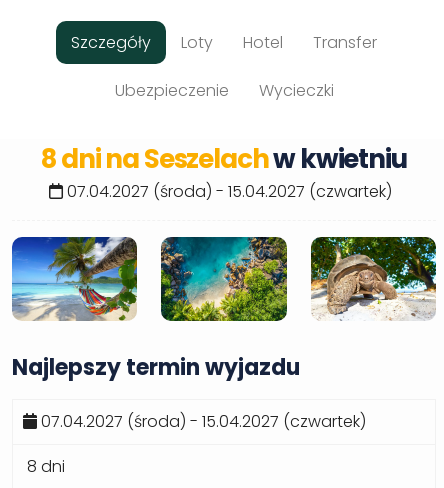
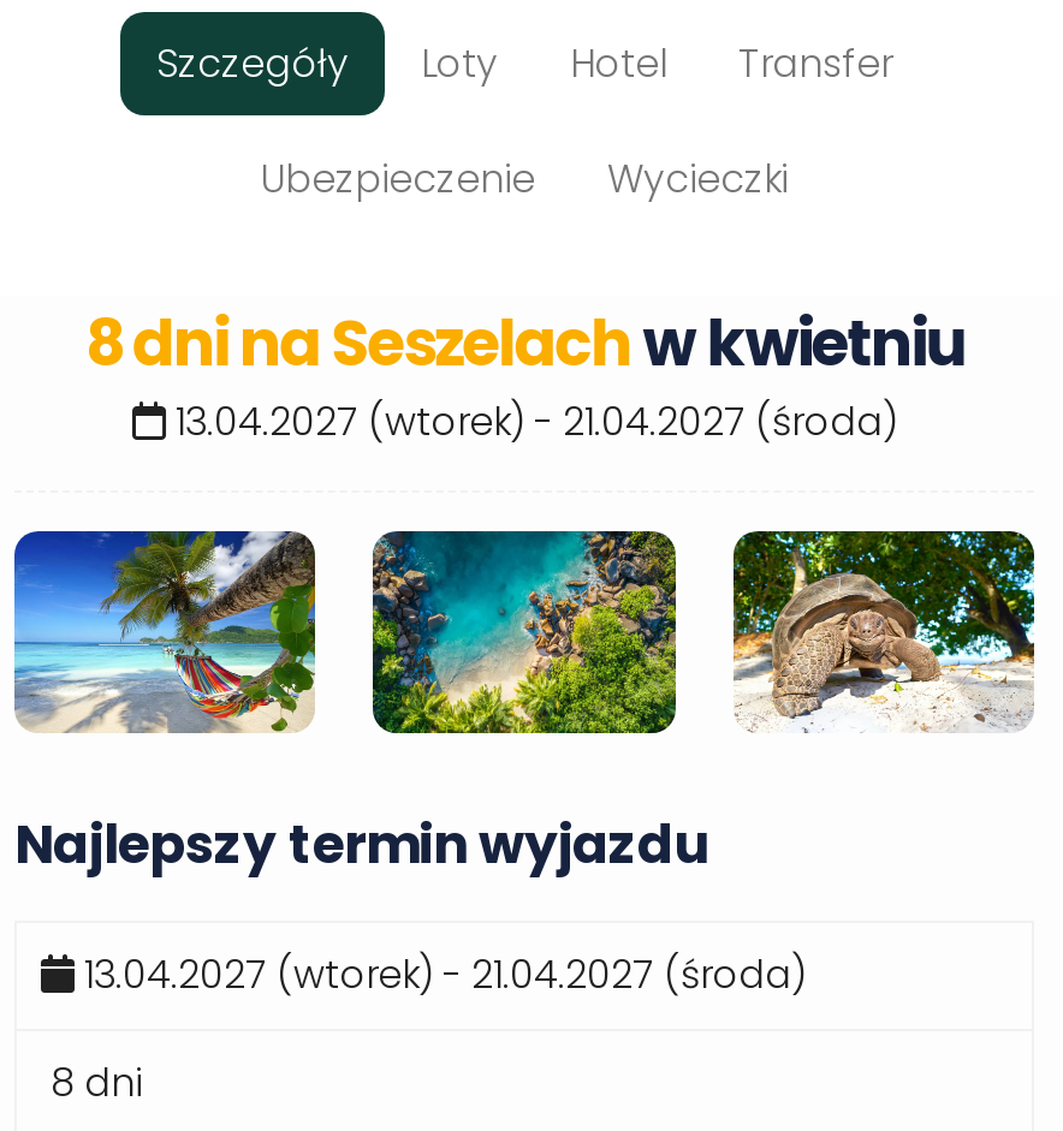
[66,180,391,203] 07.04.2027 (środa) - 15.04.2027 (czwartek) -> [176,394,897,450] 13.04.2027 (wtorek) - 21.04.2027 (środa)
[41,410,366,433] 07.04.2027 (środa) - 15.04.2027 (czwartek) -> [84,947,806,1002] 13.04.2027 (wtorek) - 21.04.2027 (środa)

